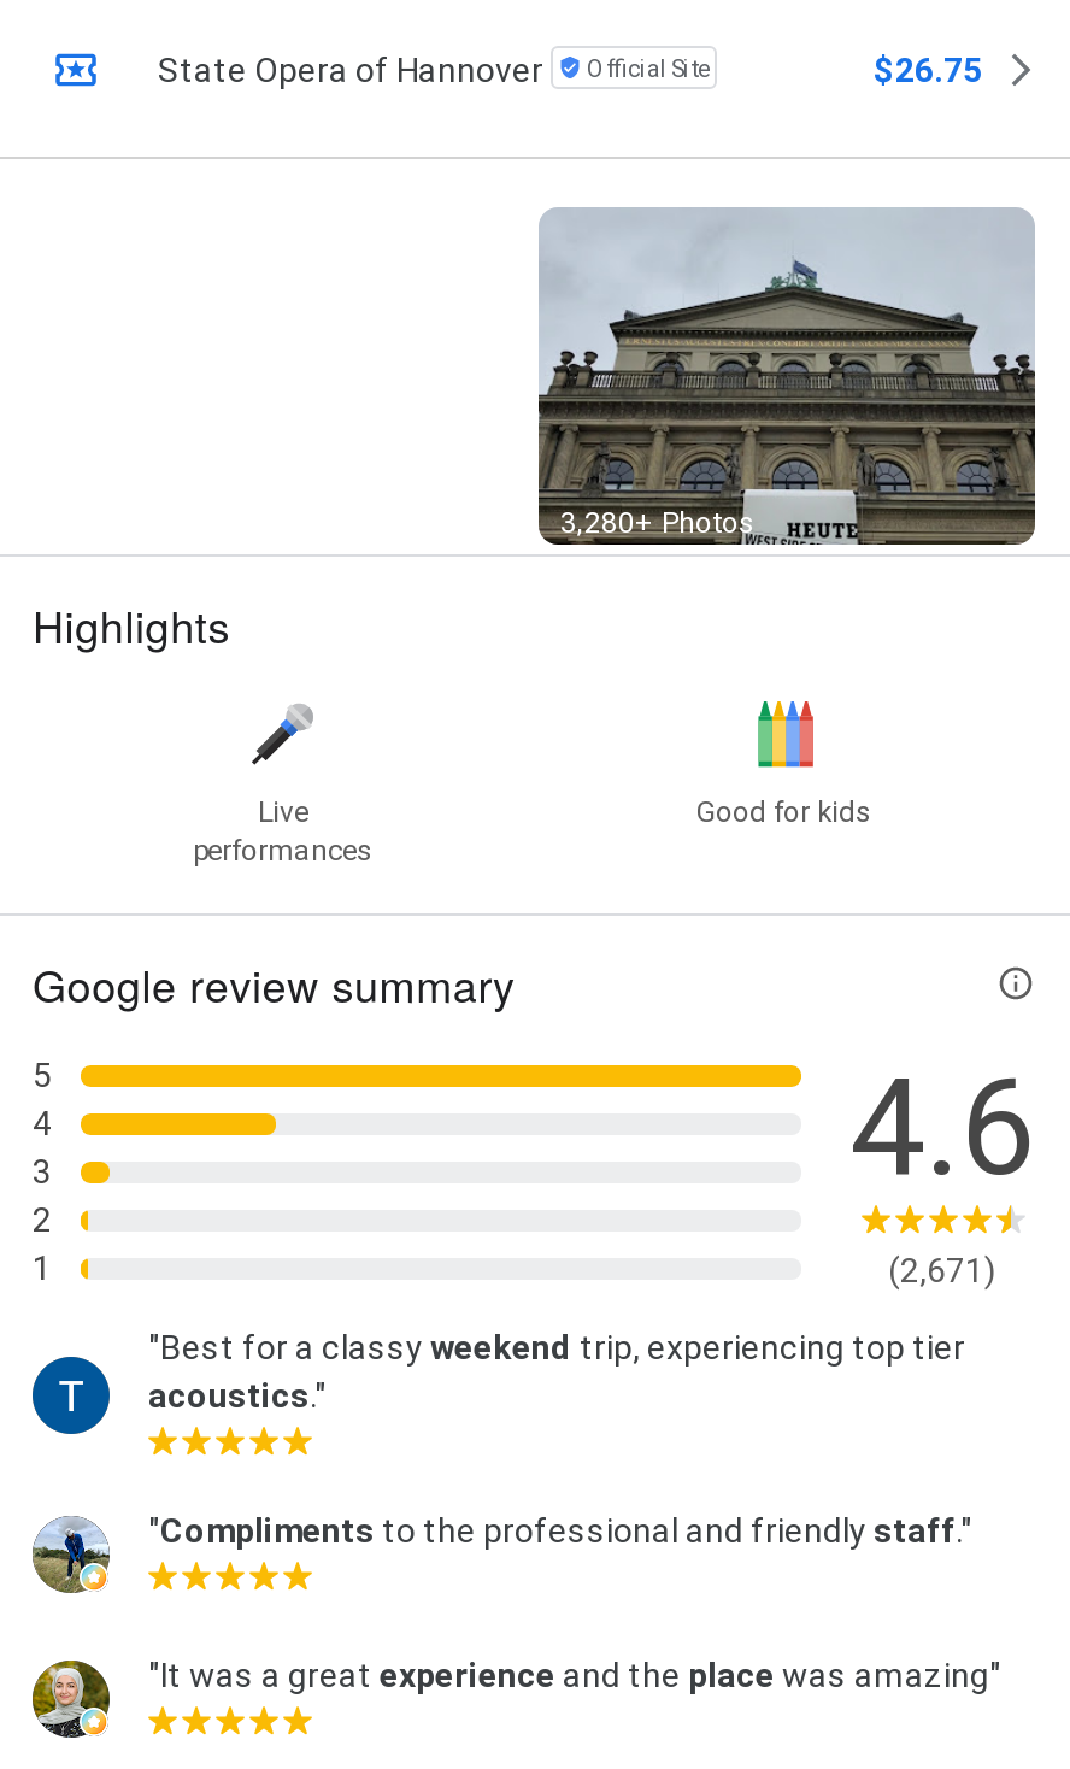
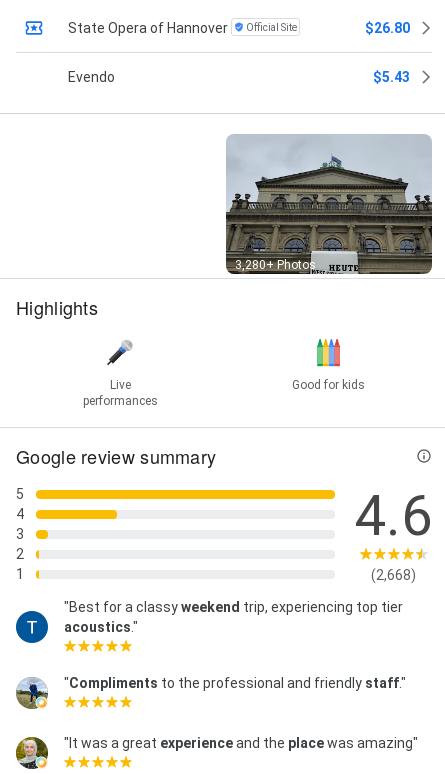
[874,51,982,90] $26.75 -> [68,20,410,85] $26.80 | Evendo | $5.43
[888,1250,996,1289] (2,671) -> [371,567,416,583] (2,668)

